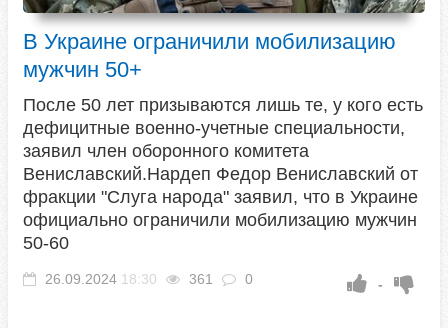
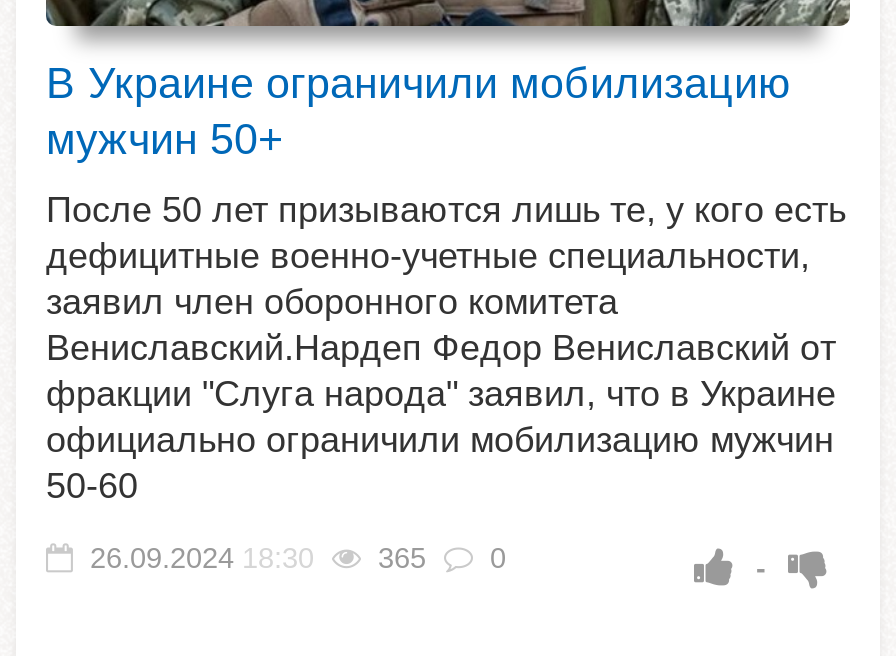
[45,271,253,287] 26.09.2024 18:30 361 0 -> [90,543,506,575] 26.09.2024 18:30 365 0

